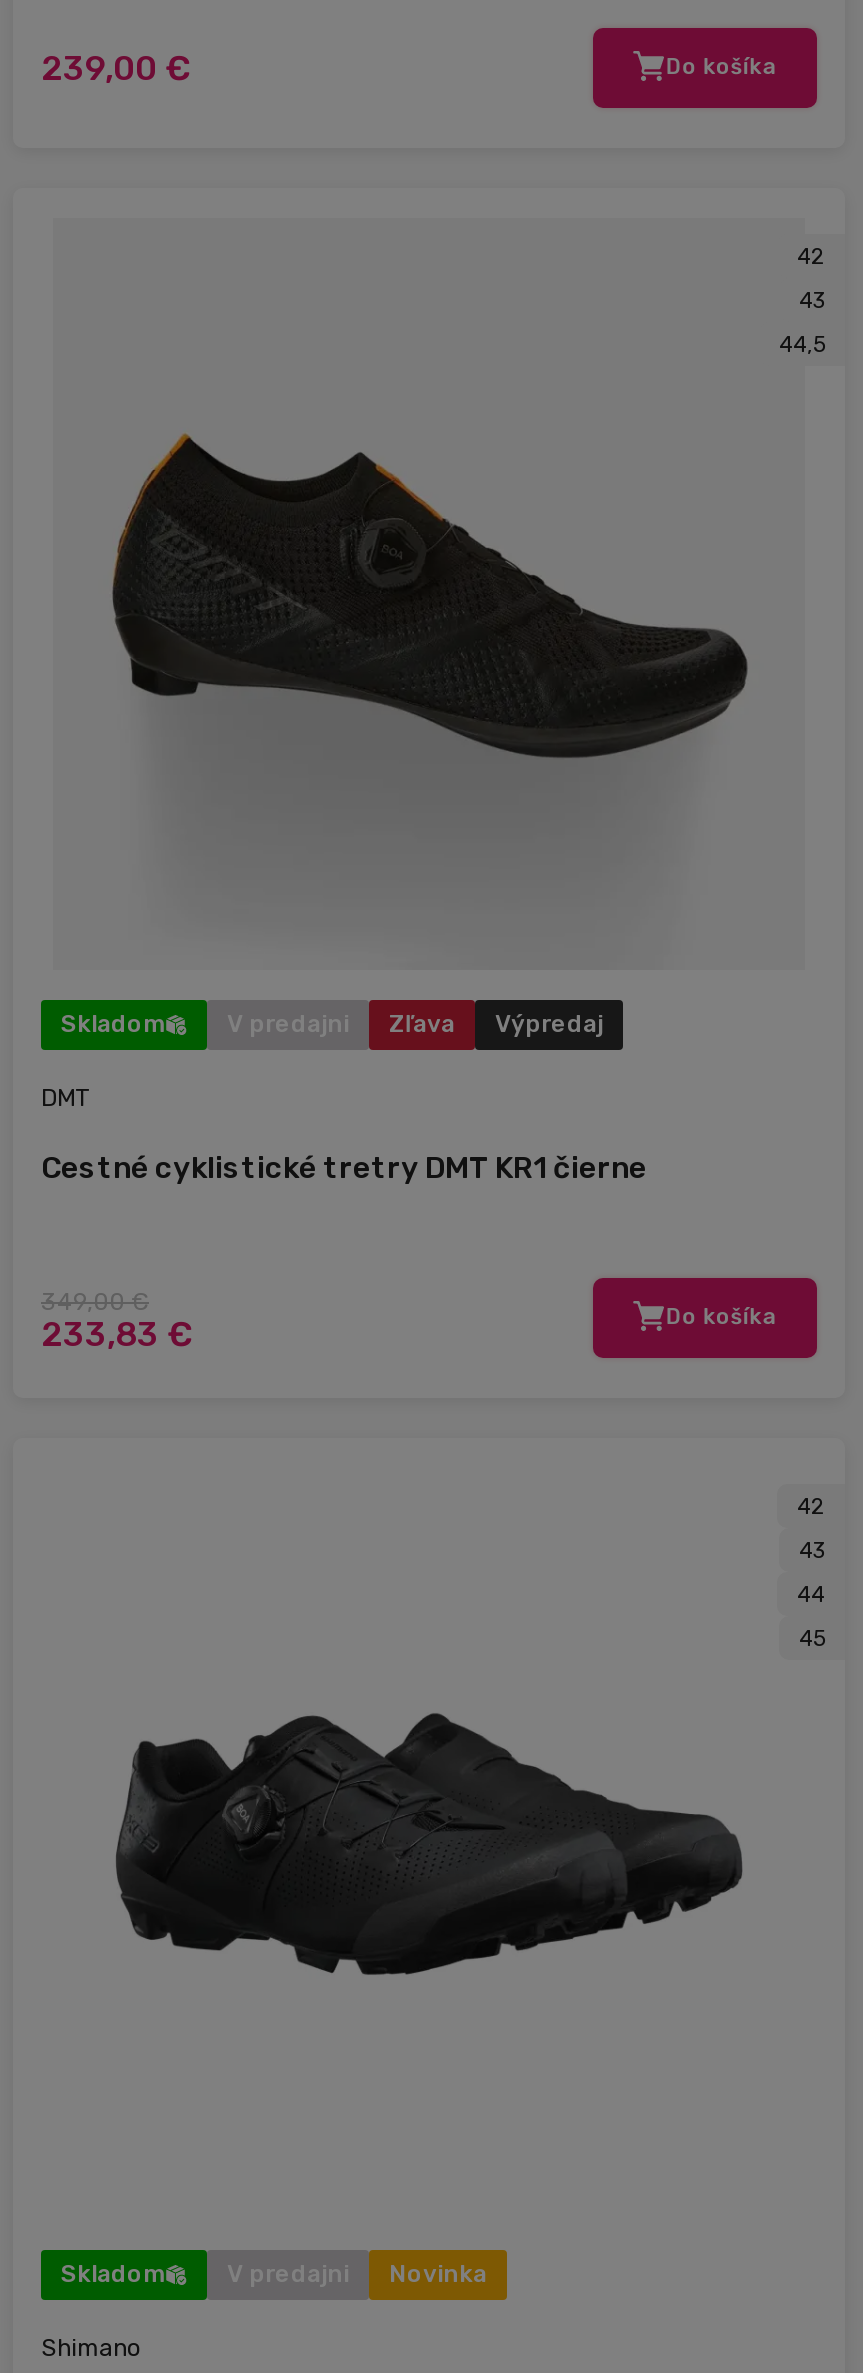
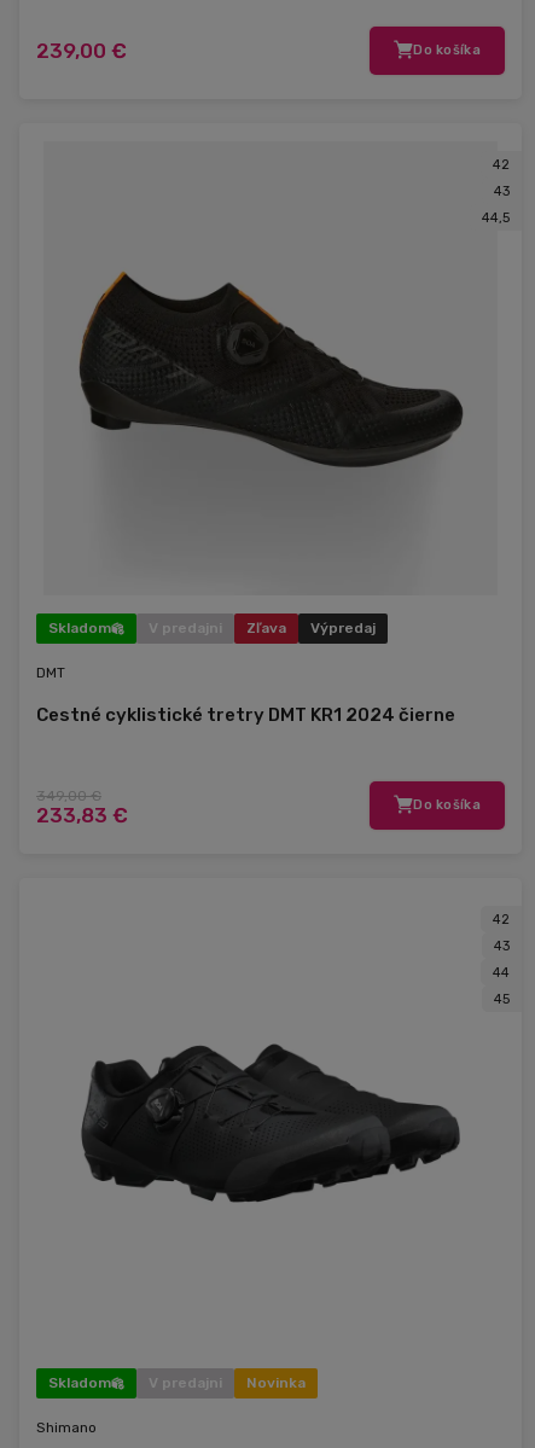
[41,1150,647,1186] Cestné cyklistické tretry DMT KR1 čierne -> [36,704,455,726] Cestné cyklistické tretry DMT KR1 2024 čierne

